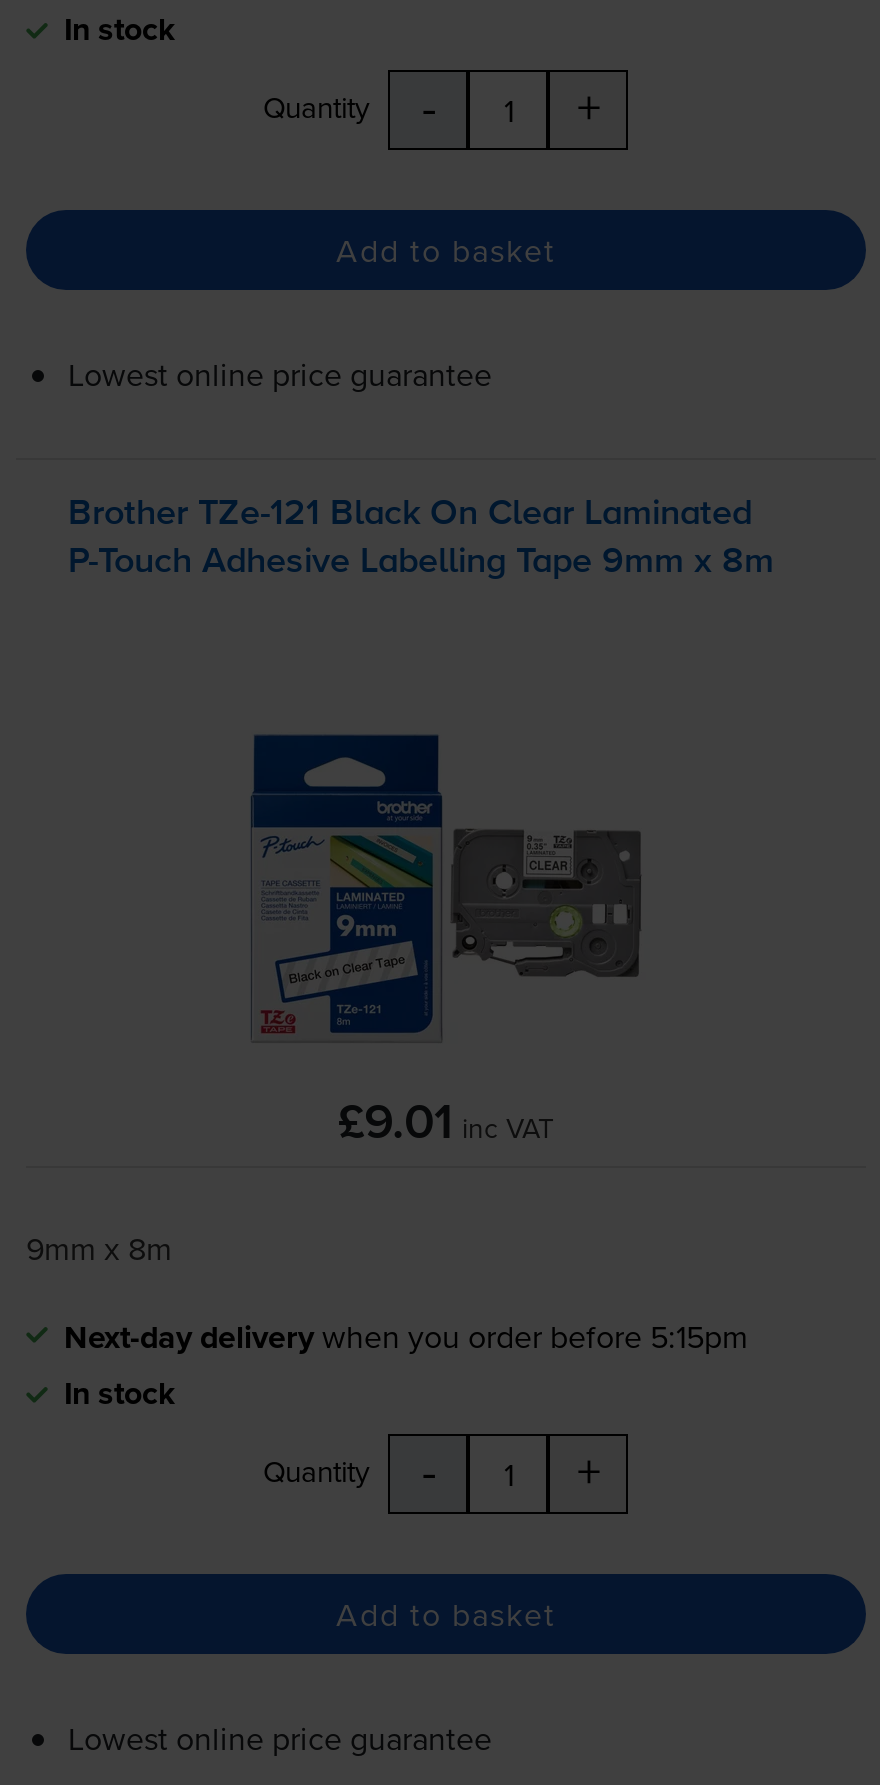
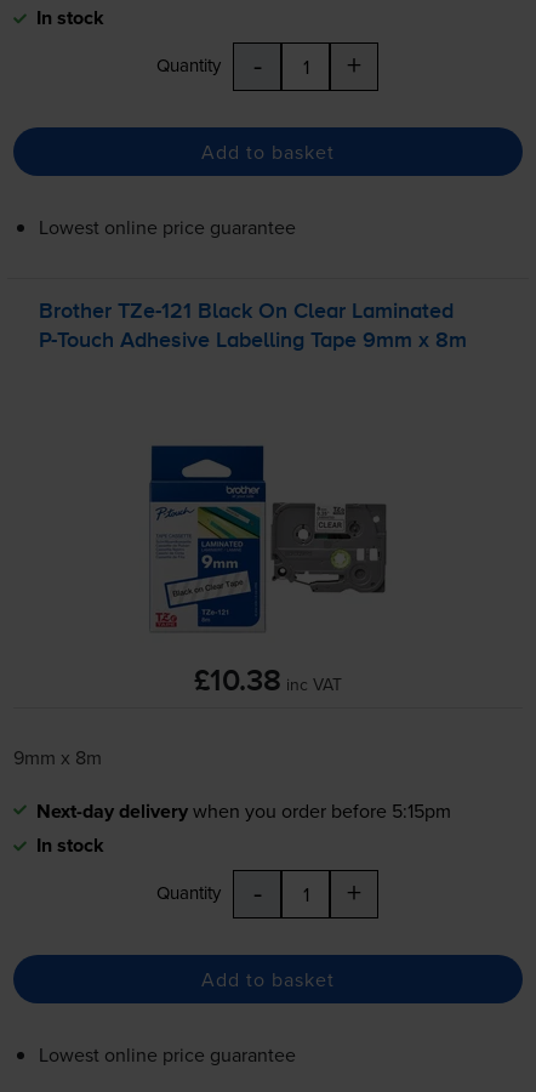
[338,1100,554,1150] £9.01 inc VAT -> [194,667,342,698] £10.38 inc VAT

